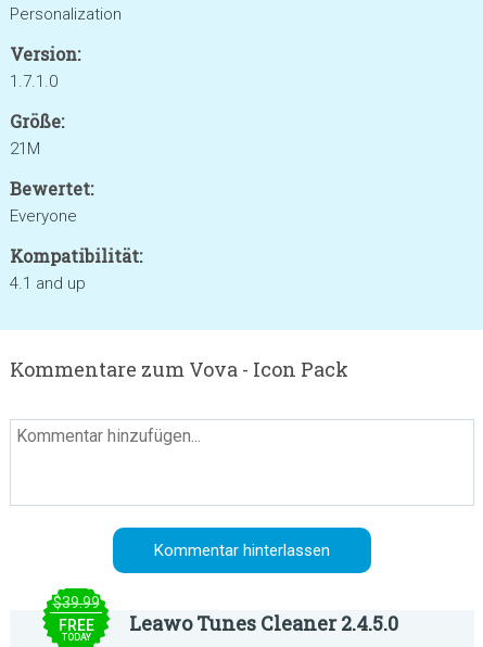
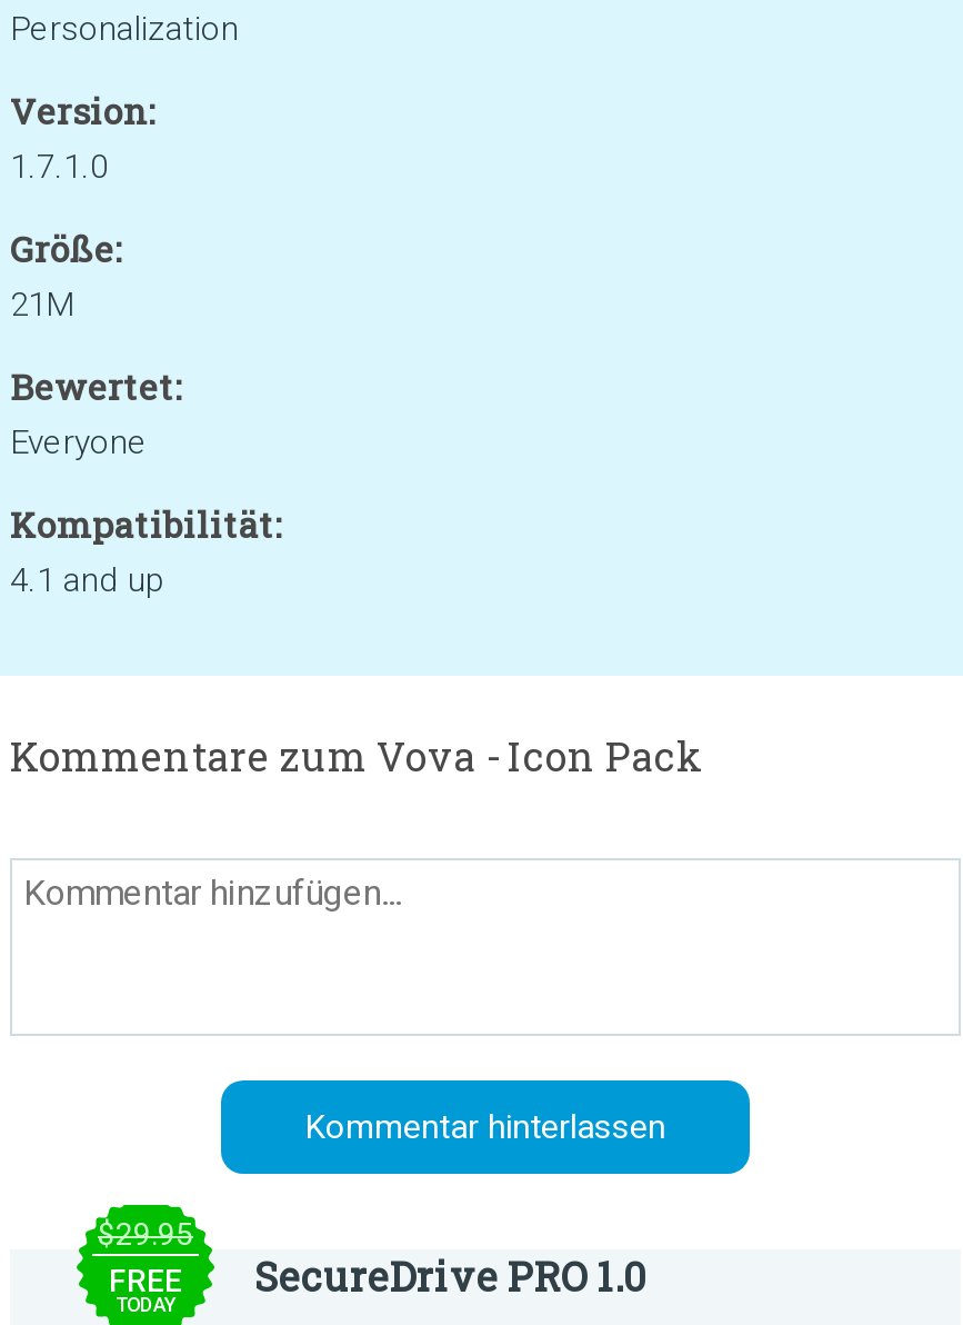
[53,594,99,611] $39.99 -> [98,1216,193,1252] $29.95
[129,610,398,636] Leawo Tunes Cleaner 2.4.5.0 -> [254,1249,645,1303] SecureDrive PRO 1.0

